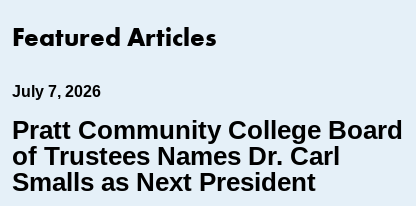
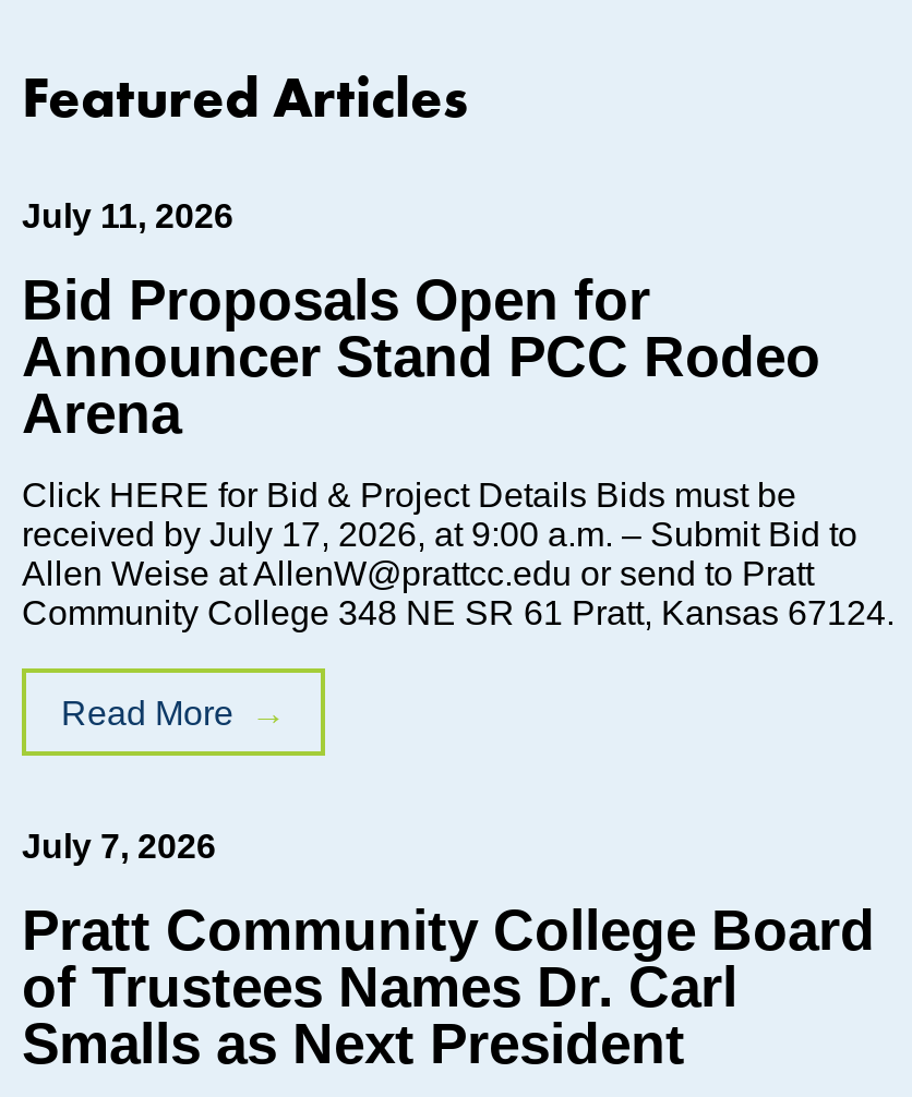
none -> [22,198,895,732] July 11, 2026 | Bid Proposals Open for | Announcer Stand PCC Rodeo | Arena | Click HERE for Bid & Project Details Bids must be | received by July 17, 2026, at 9:00 a.m. – Submit Bid to | Allen Weise at AllenW@prattcc.edu or send to Pratt | Community College 348 NE SR 61 Pratt, Kansas 67124. | Read More

